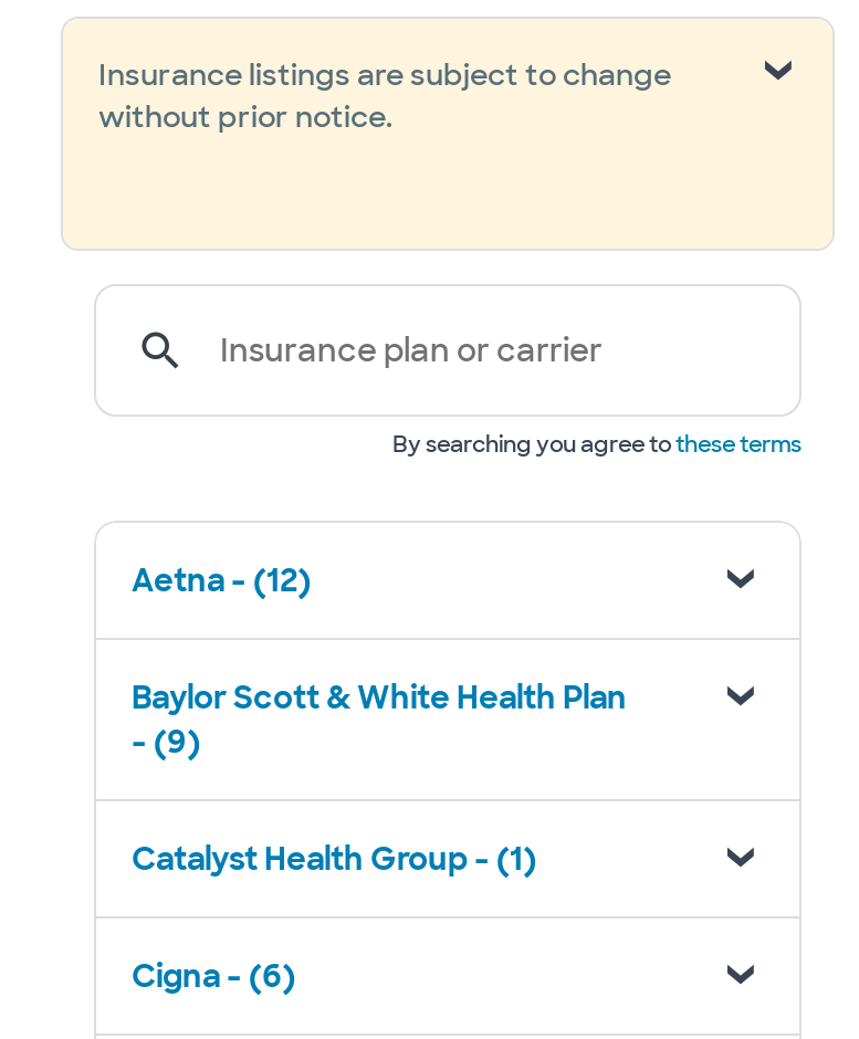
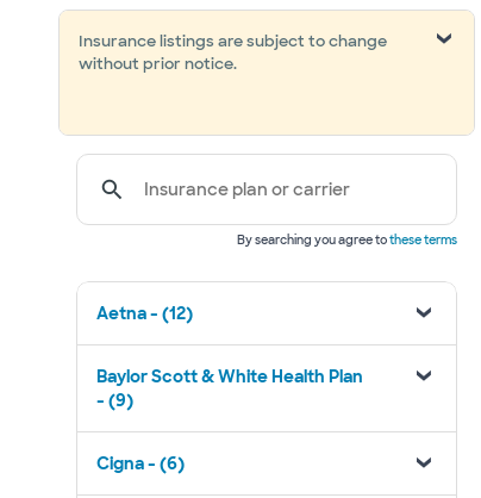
[132,839,536,879] Catalyst Health Group - (1) -> none

